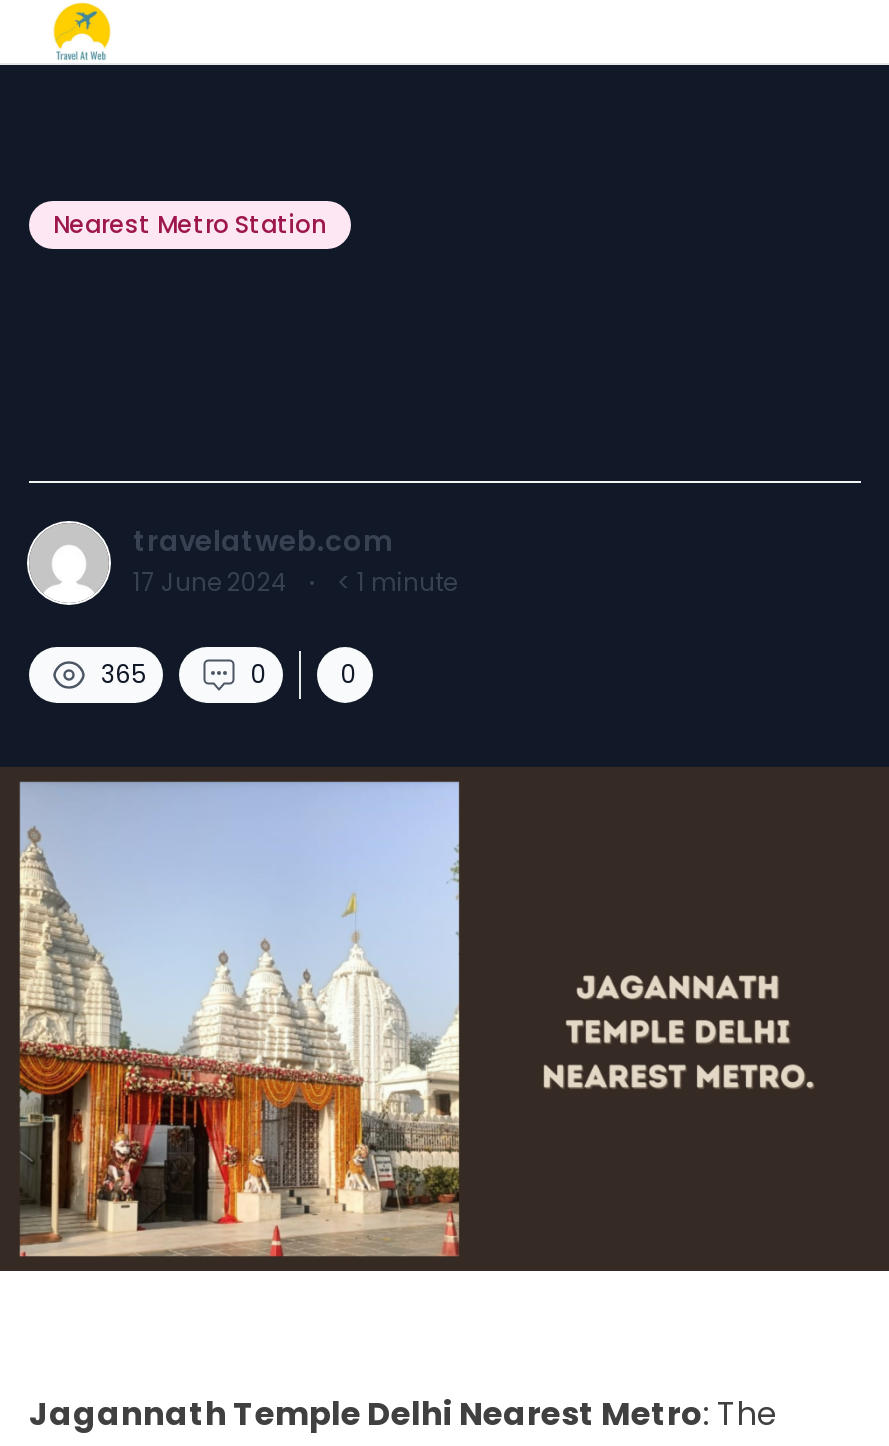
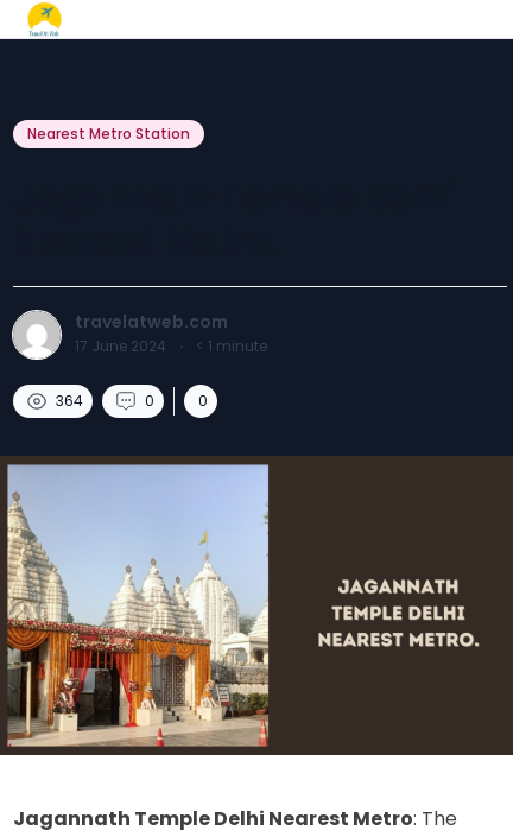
[101,657,147,691] 365 -> [56,391,83,411] 364

